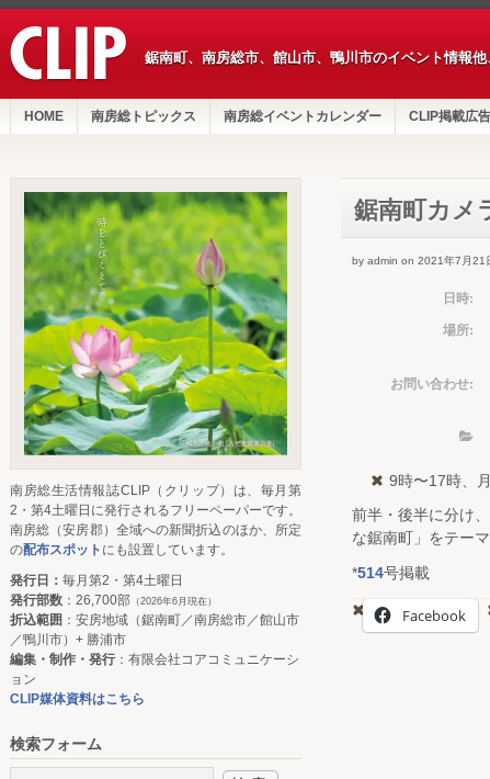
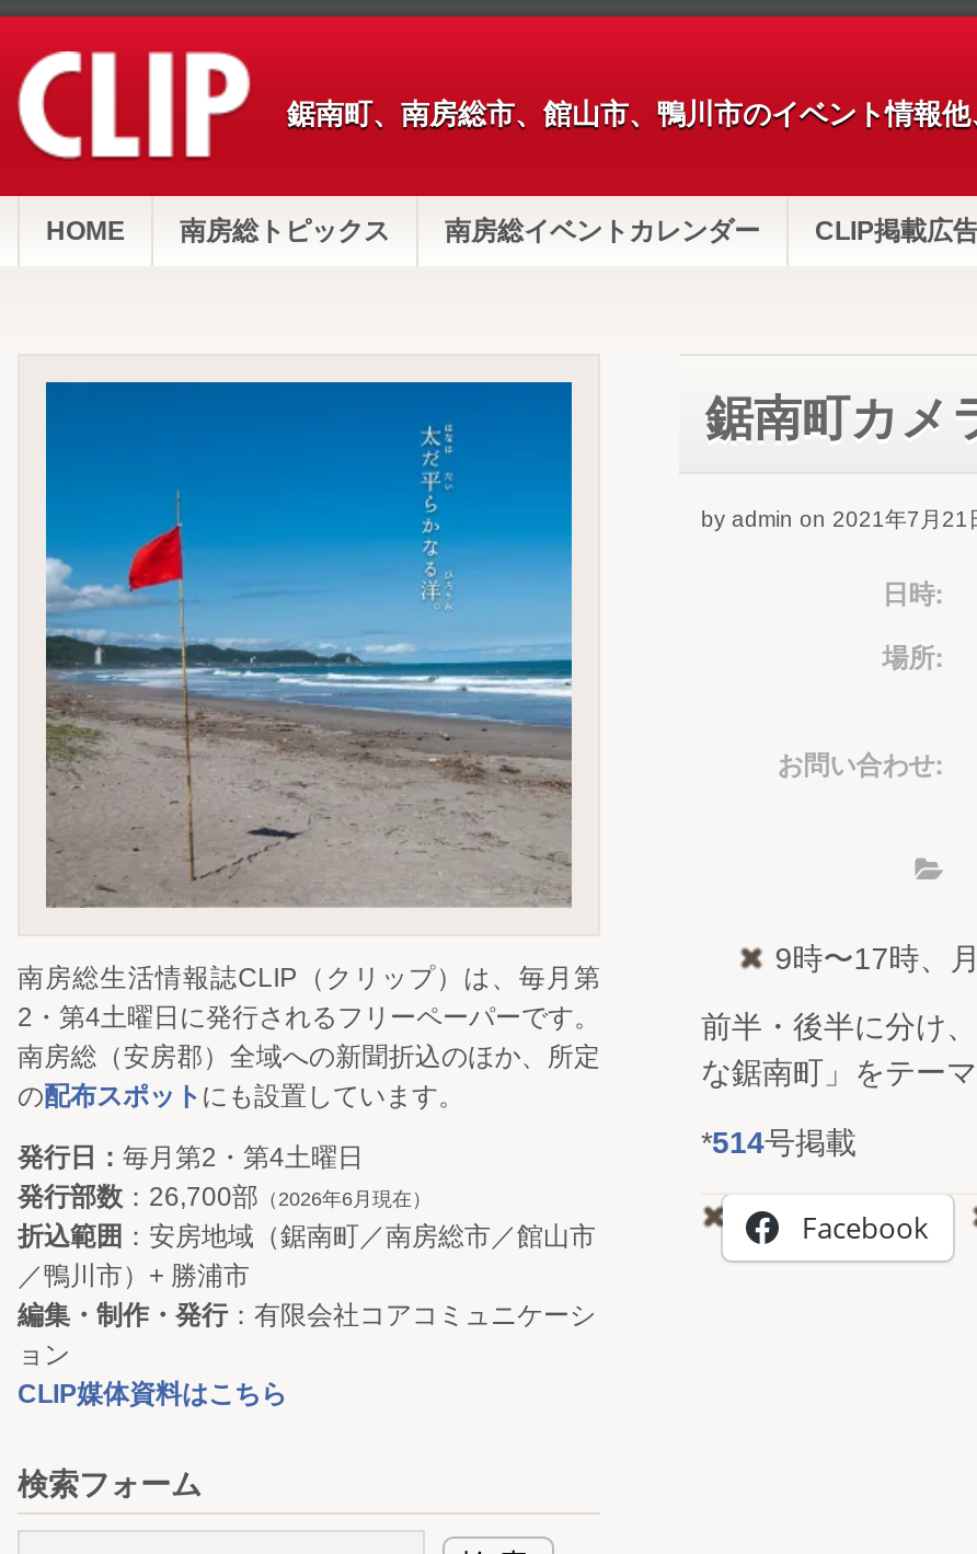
[23,191,288,456] [image] -> [44,380,574,908] [image]

